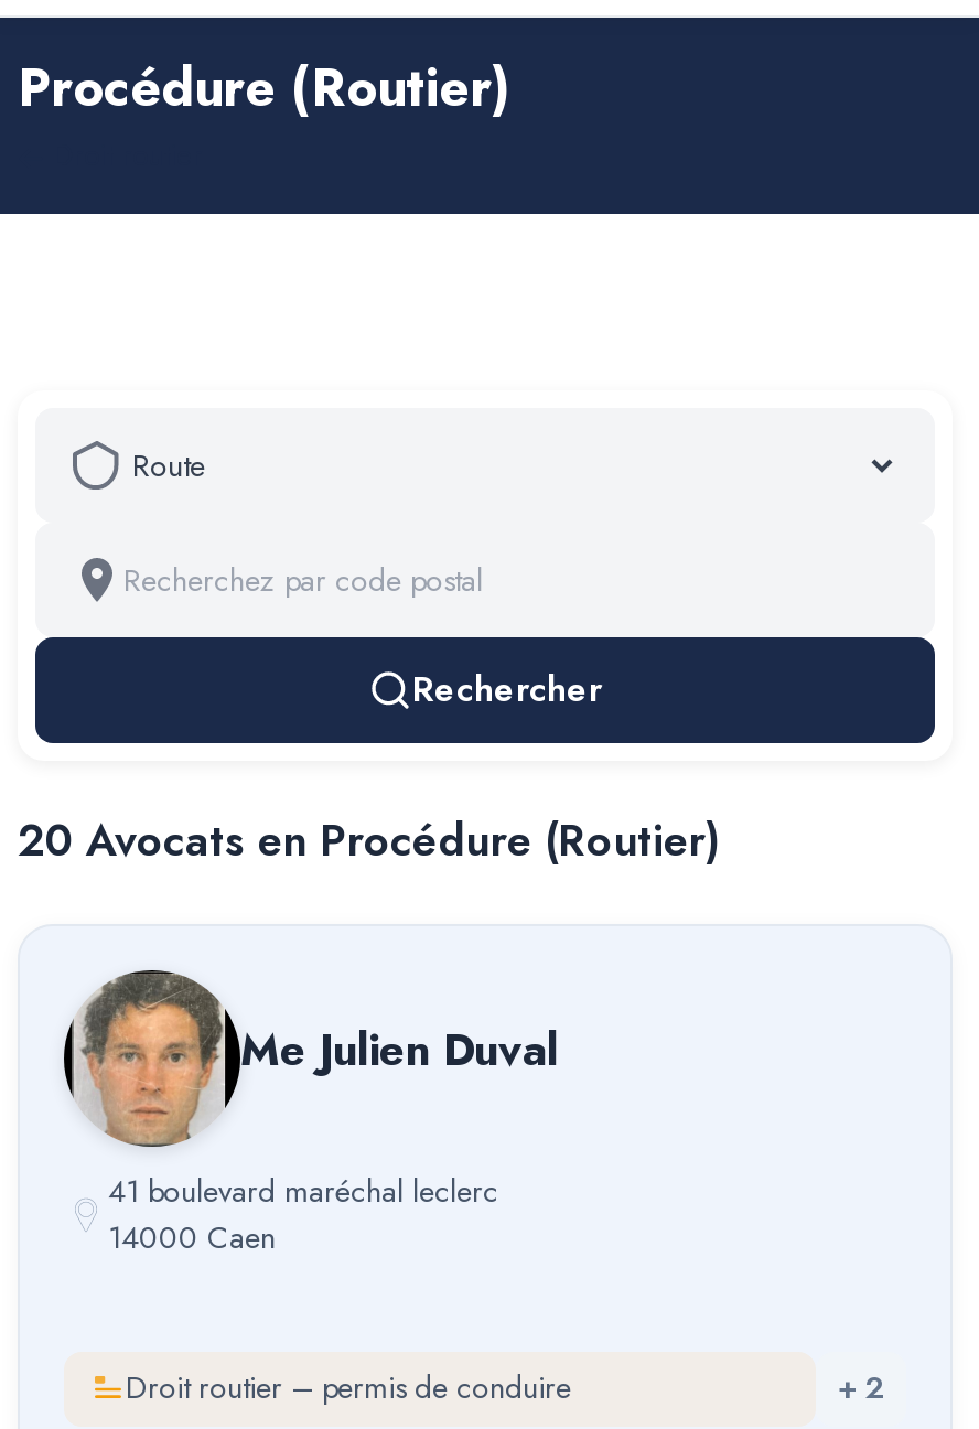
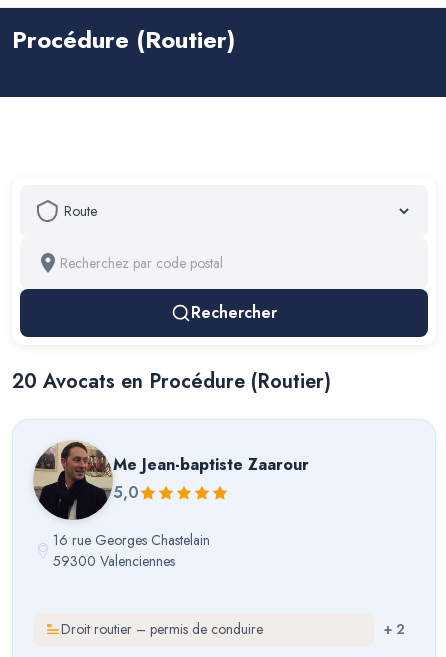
[62,968,498,1259] [image] | 41 boulevard maréchal leclerc | 14000 Caen -> [33,440,210,571] [image] | 16 rue Georges Chastelain | 59300 Valenciennes
[240,1019,558,1083] Me Julien Duval -> [113,453,309,504] Me Jean-baptiste Zaarour | 5,0

